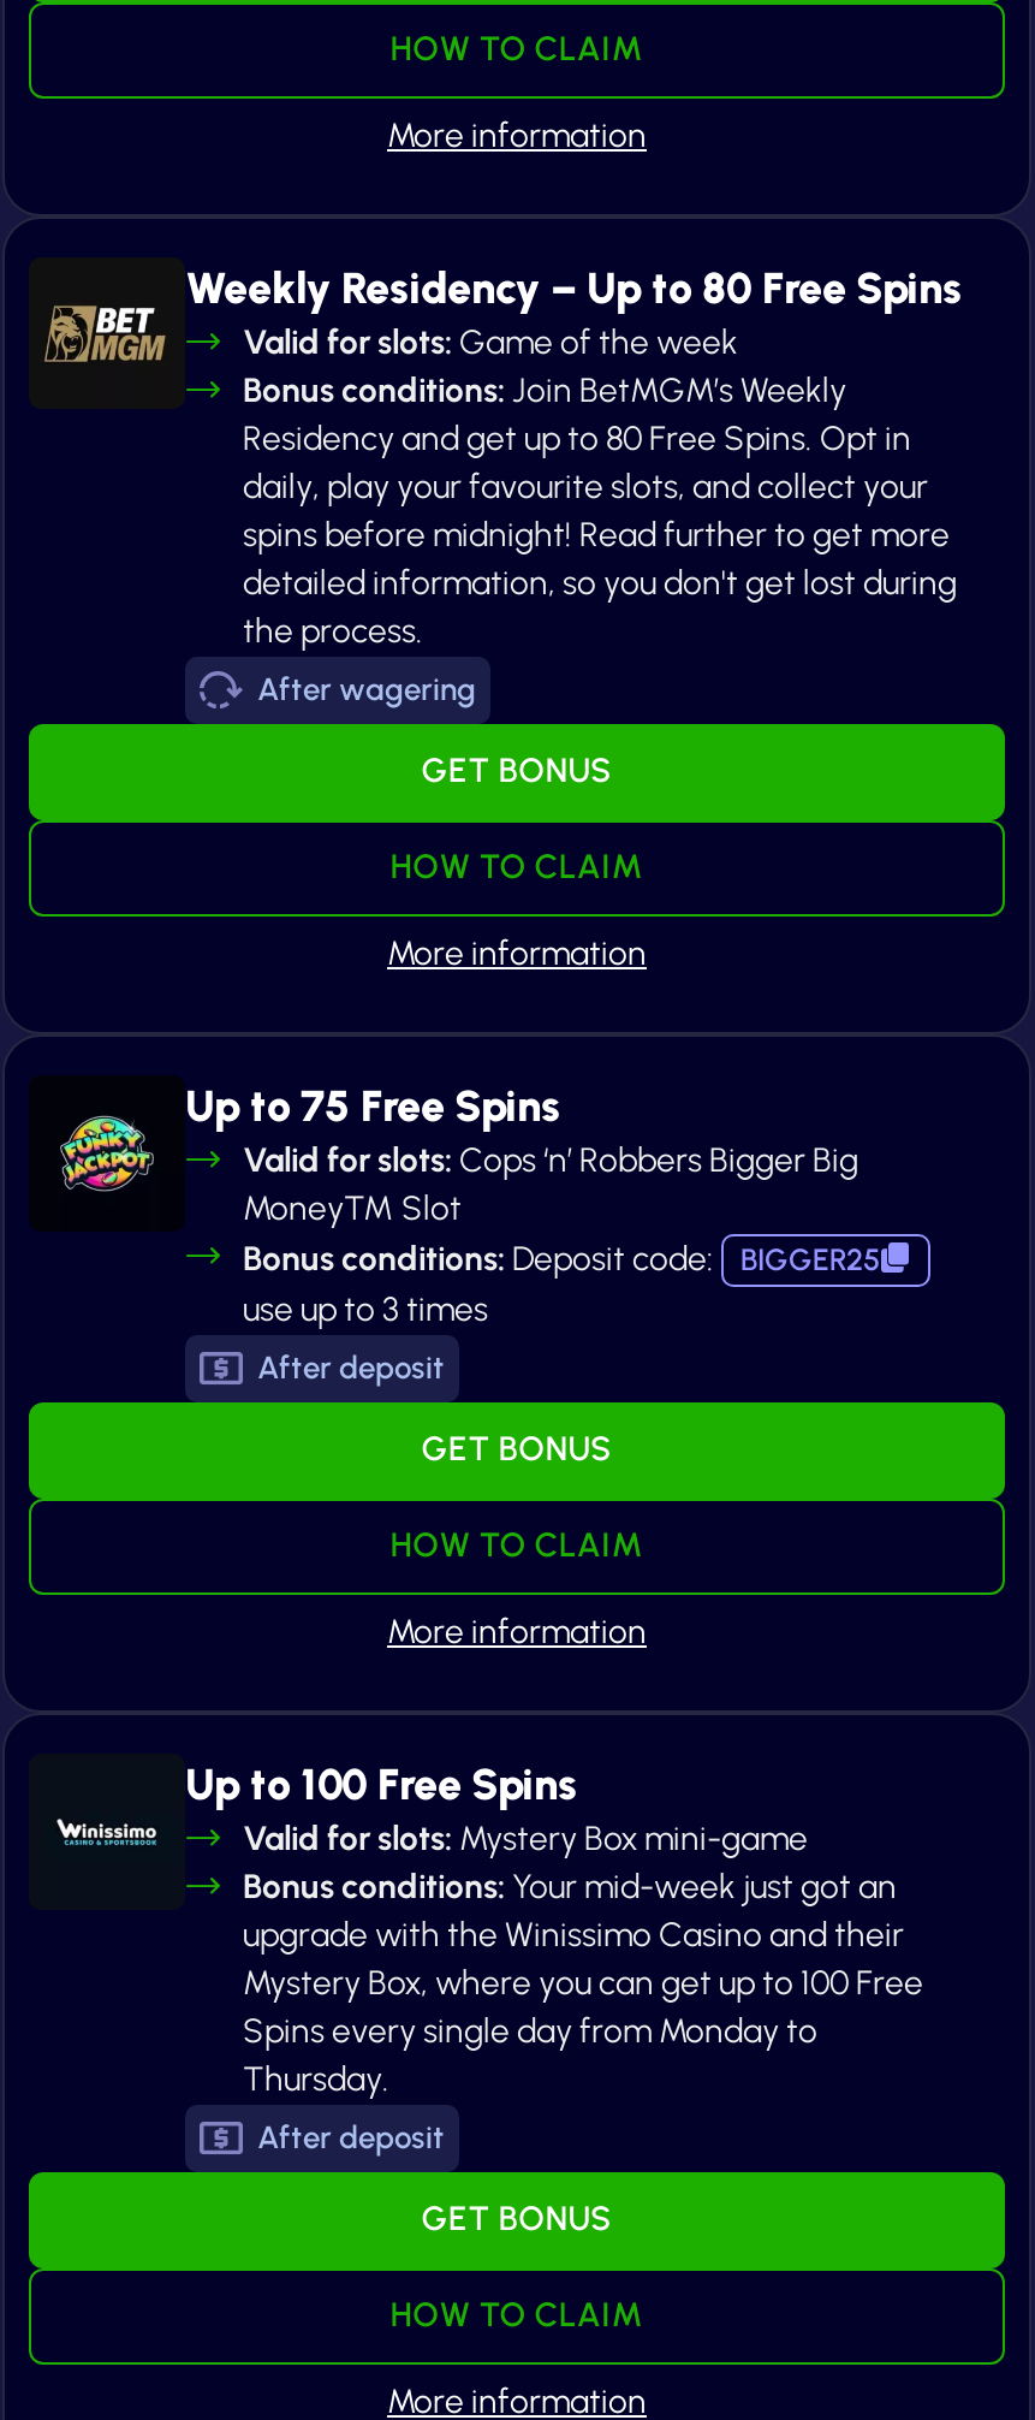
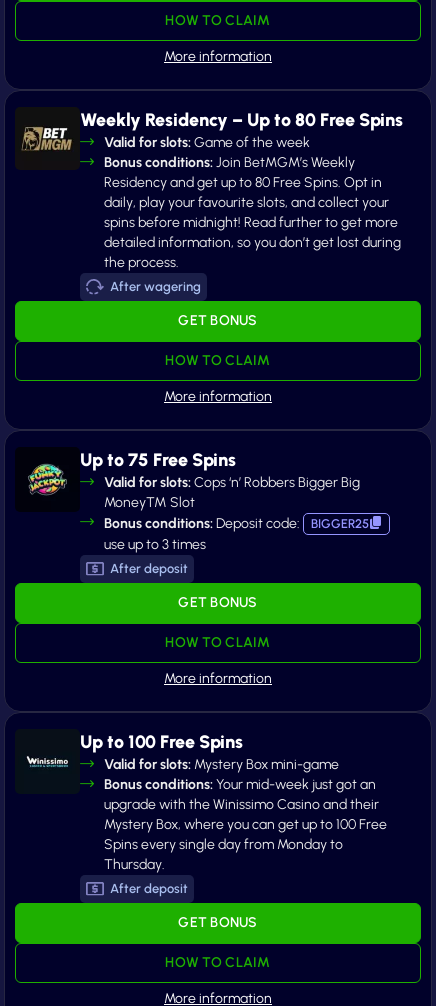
[243,563,957,604] detailed information, so you don't get lost during -> [104,234,401,251] detailed information, so you don’t get lost during

